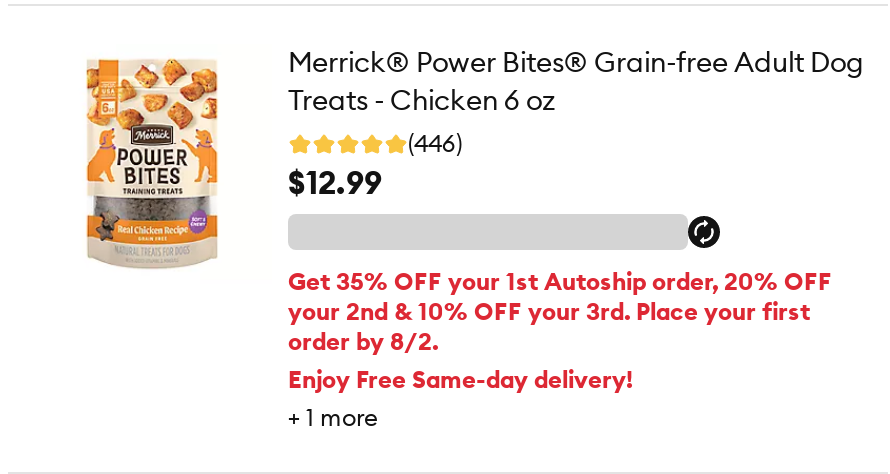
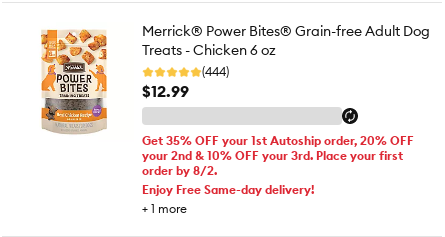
[408,128,462,158] (446) -> [202,64,229,79] (444)

